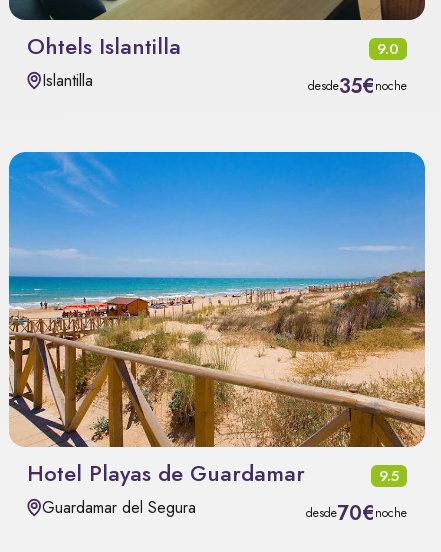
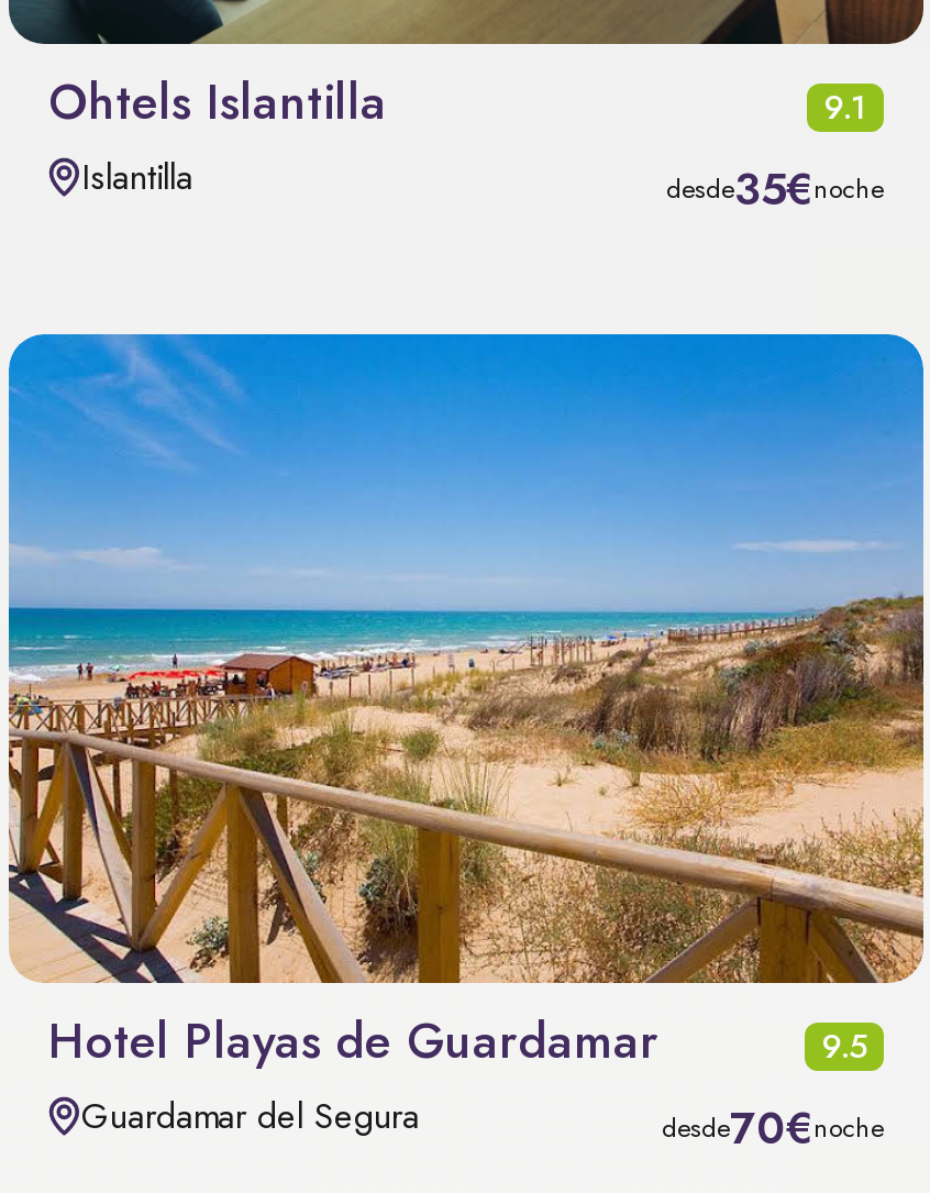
[377,38,399,60] 9.0 -> [824,84,866,133] 9.1

